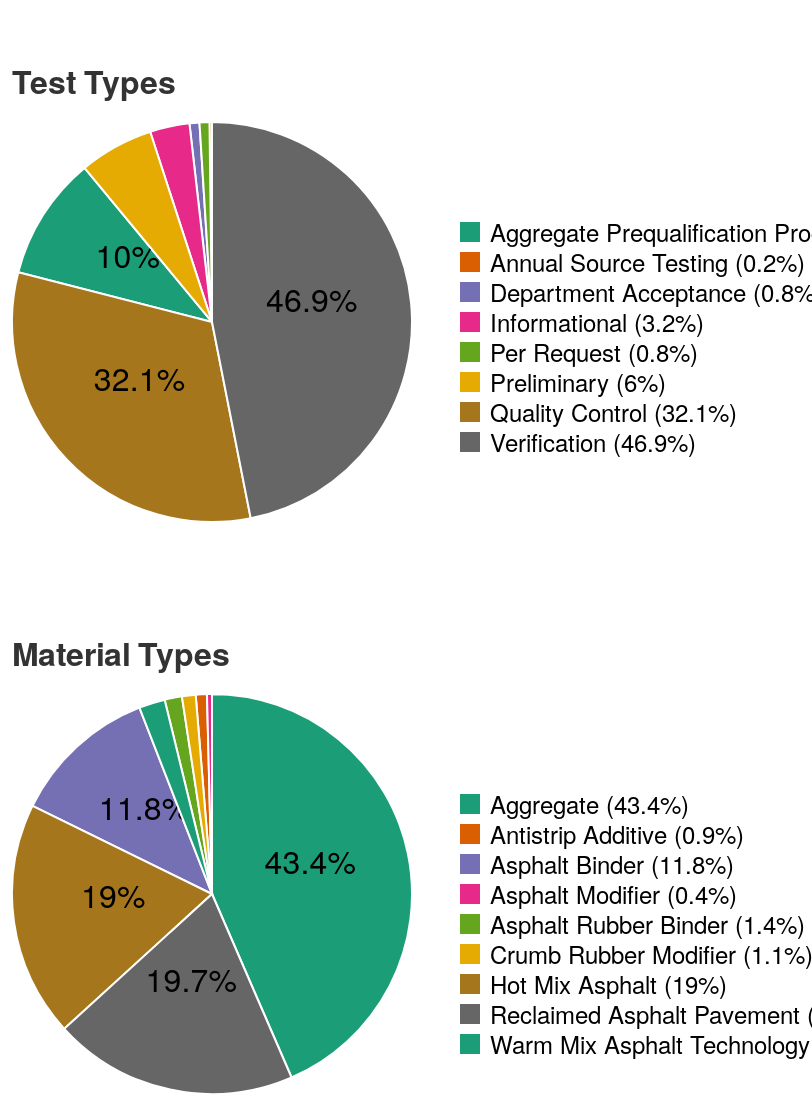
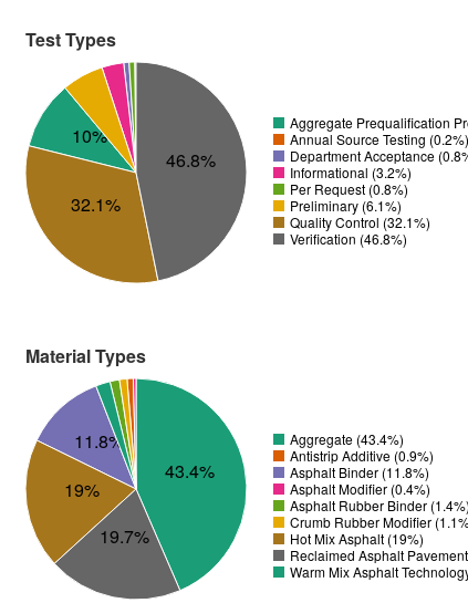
[266,275,357,321] 46.9% -> [166,147,216,173] 46.8%
[490,364,666,399] Preliminary (6%) -> [290,196,402,215] Preliminary (6.1%)
[490,424,696,459] Verification (46.9%) -> [290,229,407,248] Verification (46.8%)

